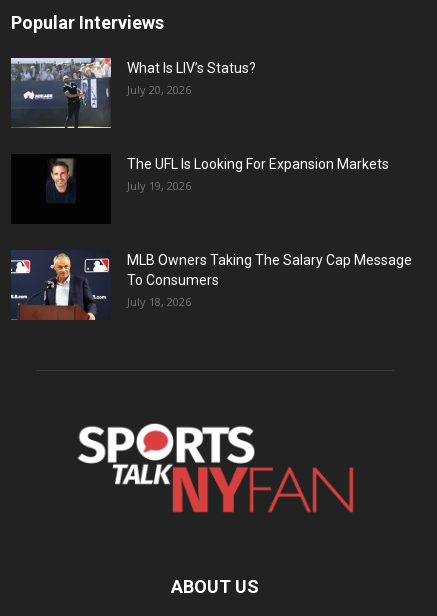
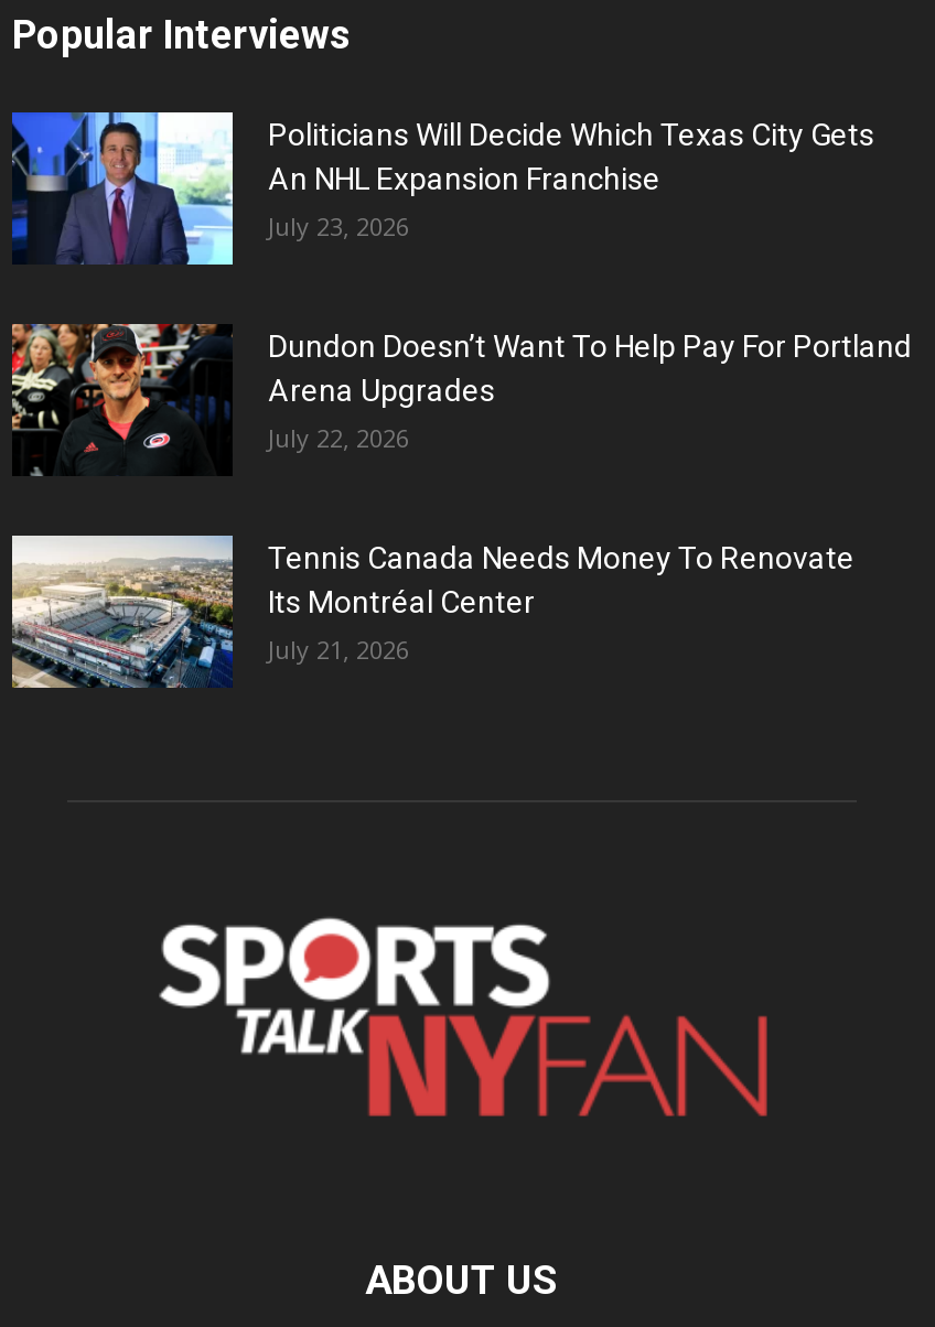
[10,57,256,129] [image] | What Is LIV’s Status? | July 20, 2026 -> [10,111,874,268] [image] | Politicians Will Decide Which Texas City Gets | An NHL Expansion Franchise | July 23, 2026
[11,153,389,212] [image] | The UFL Is Looking For Expansion Markets | July 19, 2026 -> [10,321,912,477] [image] | Dundon Doesn’t Want To Help Pay For Portland | Arena Upgrades | July 22, 2026
[11,249,412,321] [image] | MLB Owners Taking The Salary Cap Message | To Consumers | July 18, 2026 -> [10,532,855,691] [image] | Tennis Canada Needs Money To Renovate | Its Montréal Center | July 21, 2026

